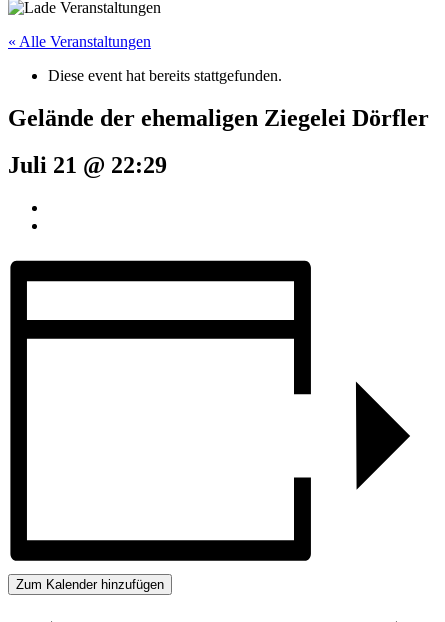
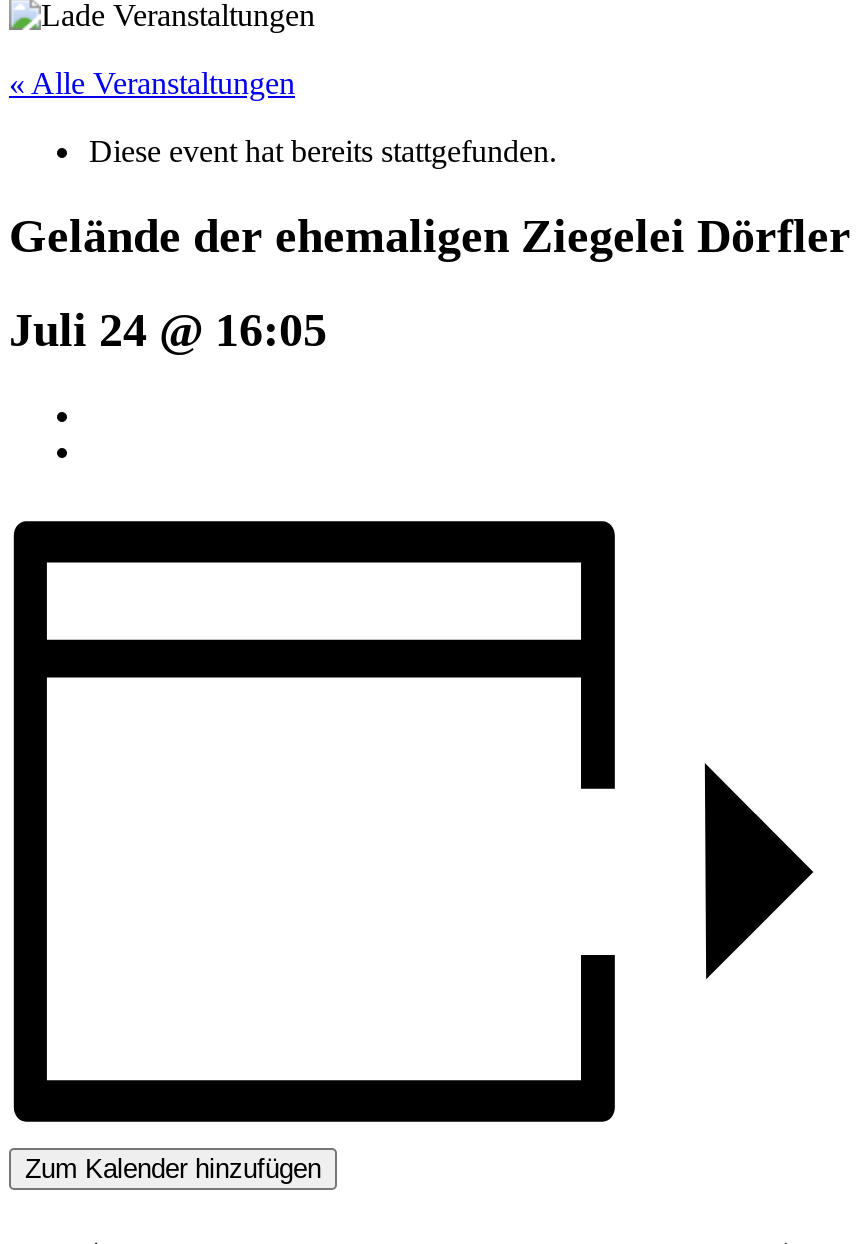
[8,152,167,178] Juli 21 @ 22:29 -> [9,304,327,356] Juli 24 @ 16:05

